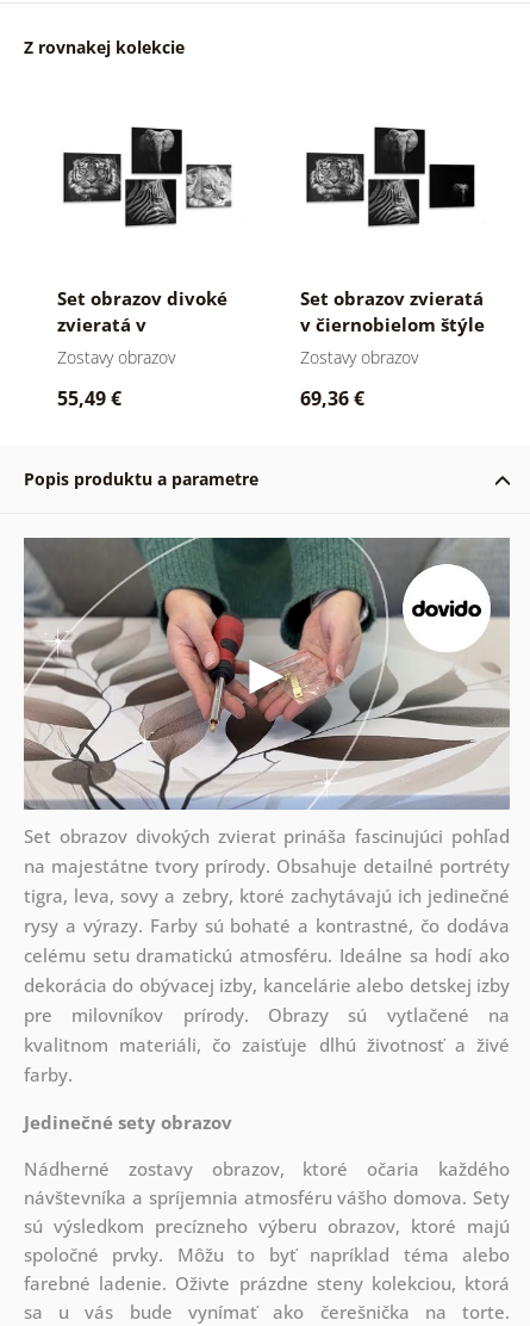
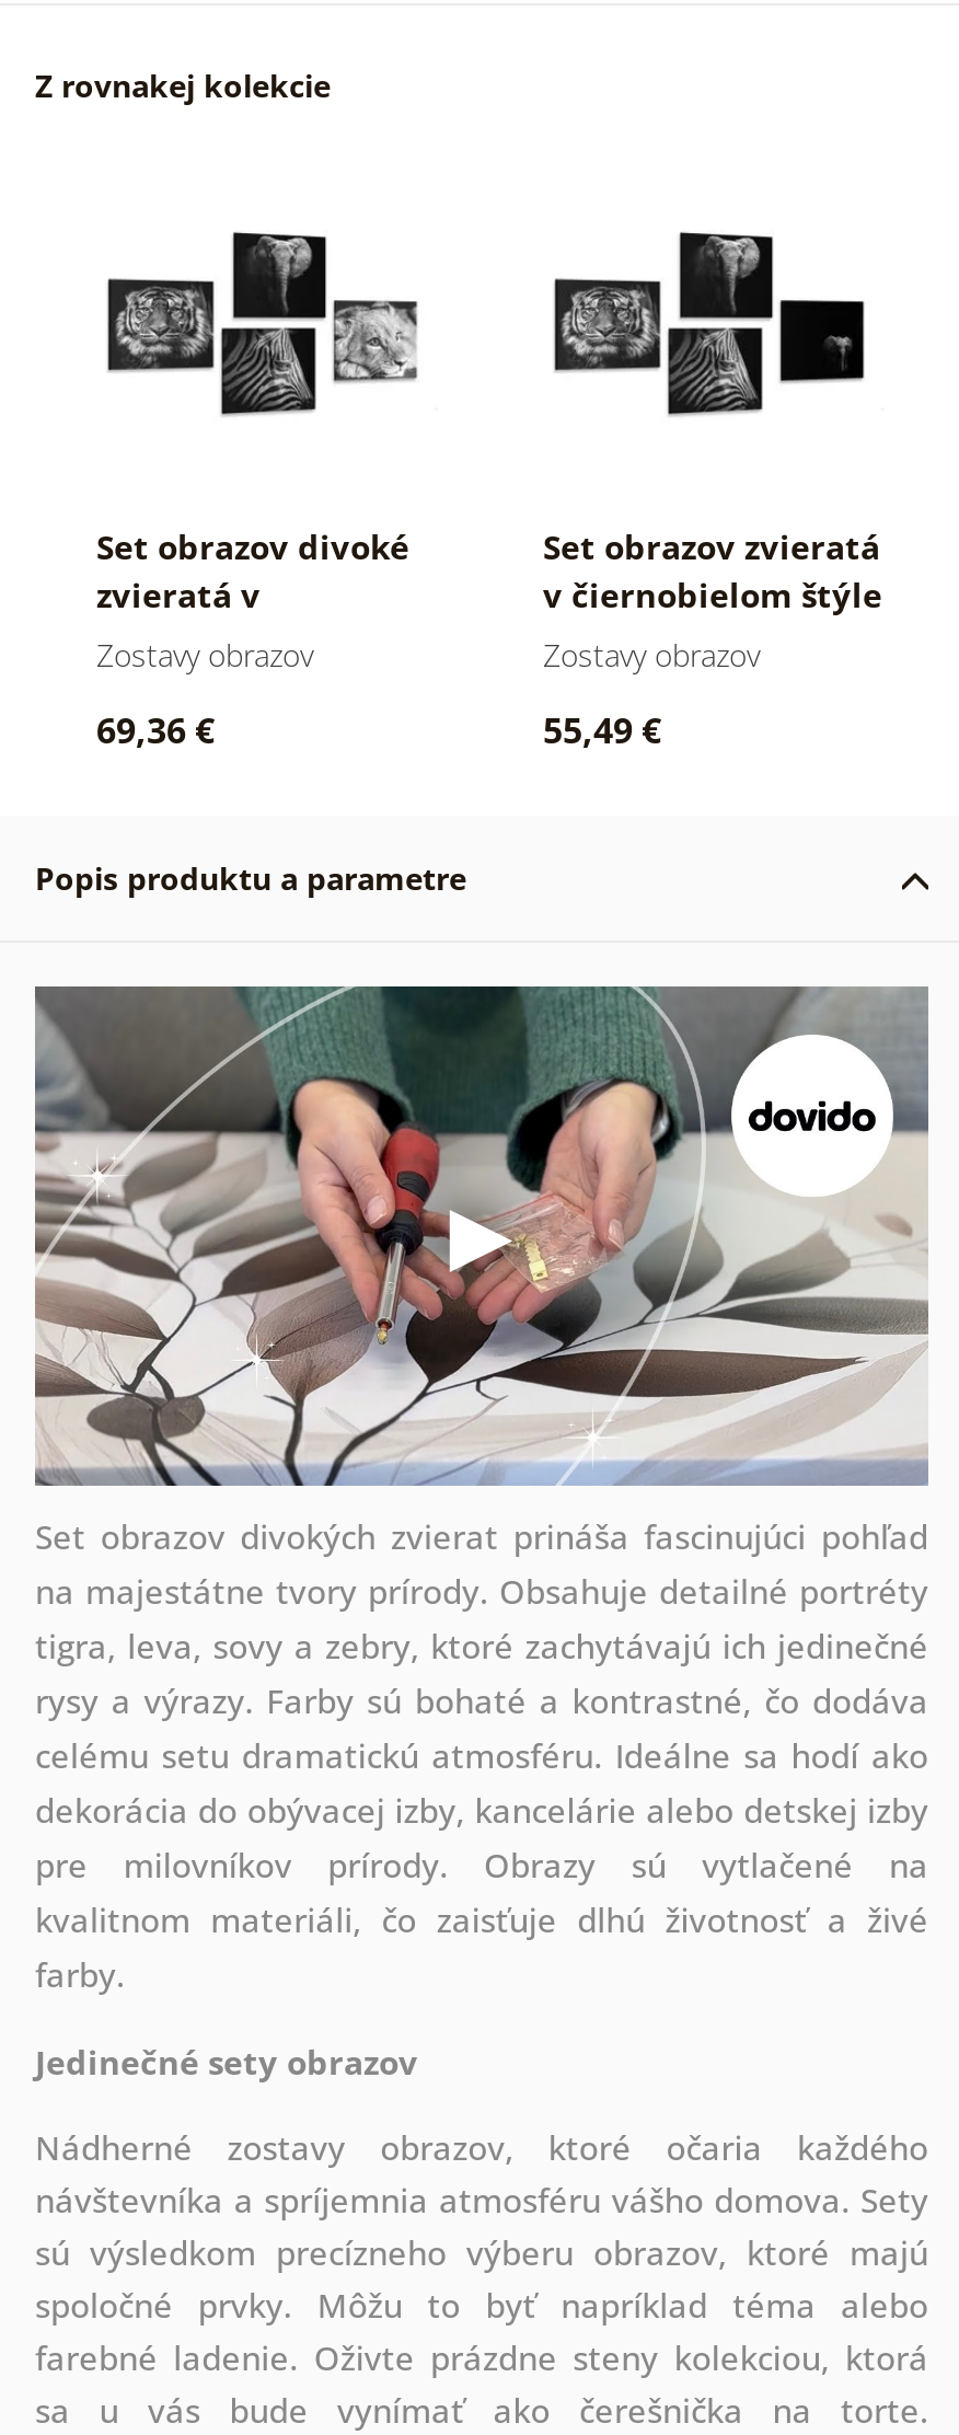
[57,385,121,411] 55,49 € -> [96,707,215,755] 69,36 €
[300,385,364,411] 69,36 € -> [543,707,661,755] 55,49 €

